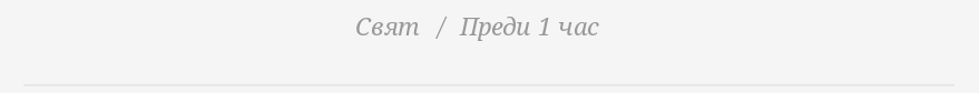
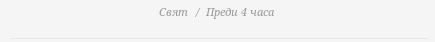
[355,9,598,42] Свят Преди 1 час -> [159,4,274,19] Свят Преди 4 часа

